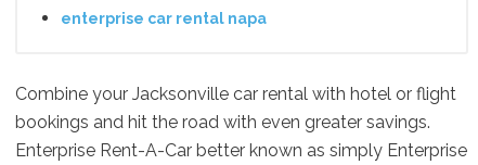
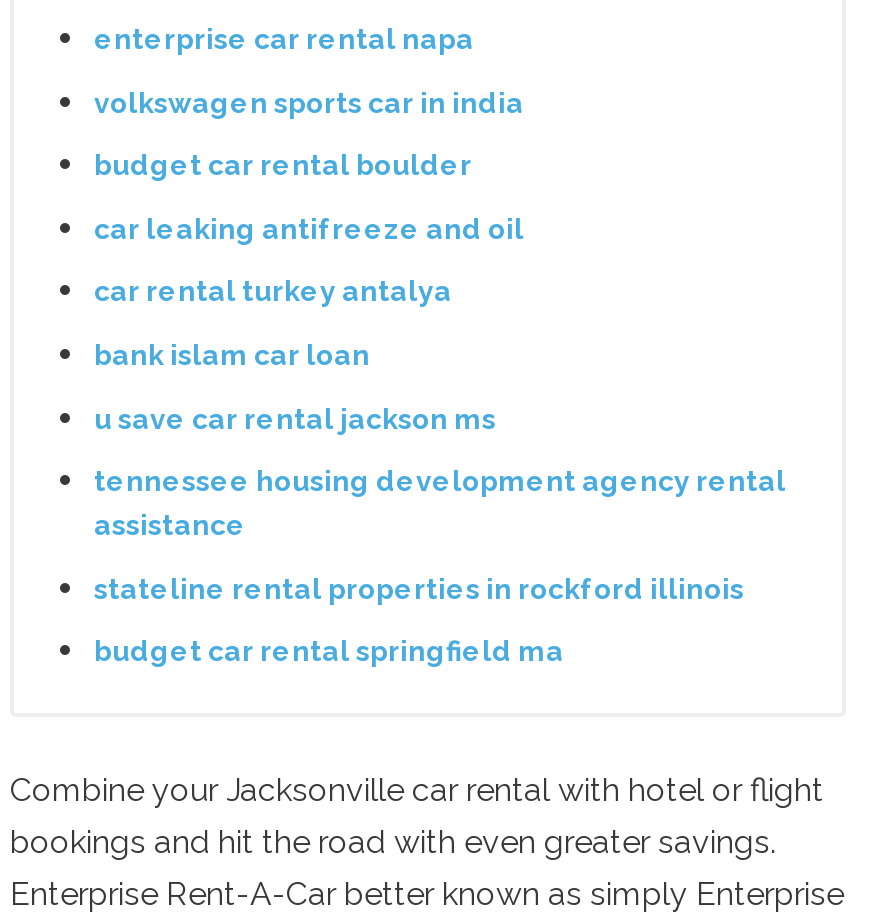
none -> [94,86,786,667] volkswagen sports car in india | budget car rental boulder | car leaking antifreeze and oil | car rental turkey antalya | bank islam car loan | u save car rental jackson ms | tennessee housing development agency rental | assistance | stateline rental properties in rockford illinois | budget car rental springfield ma

